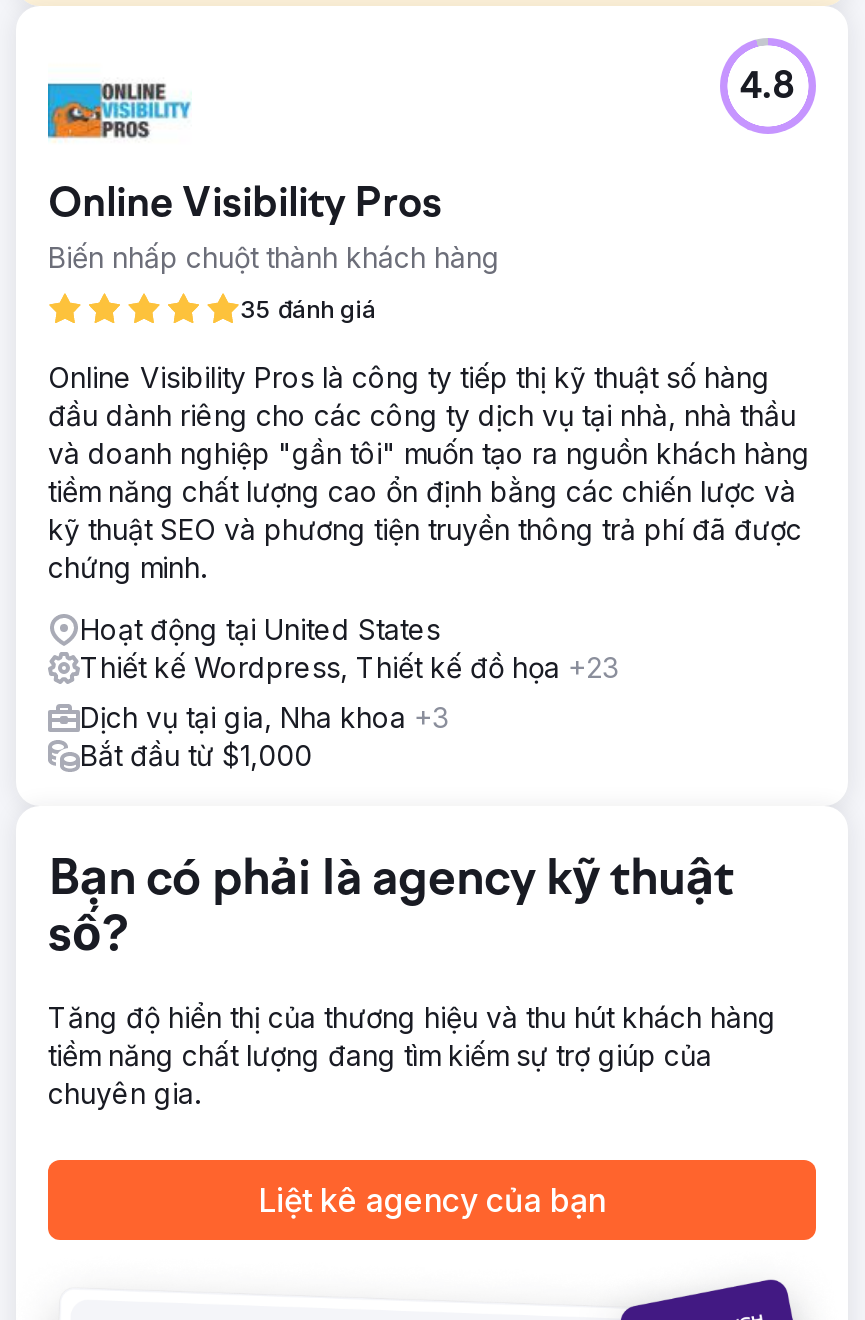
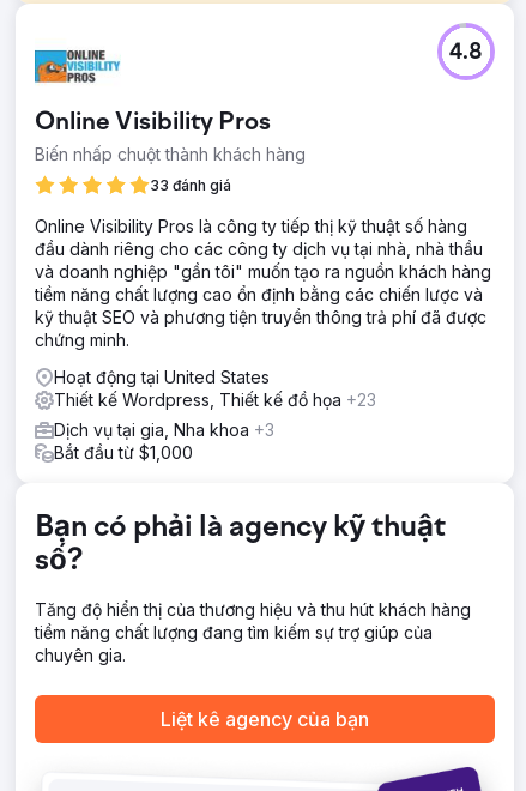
[240,294,376,324] 35 đánh giá -> [150,176,231,194] 33 đánh giá

